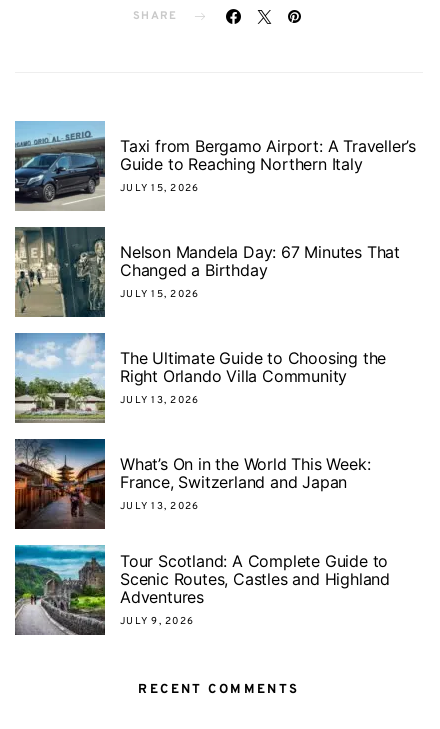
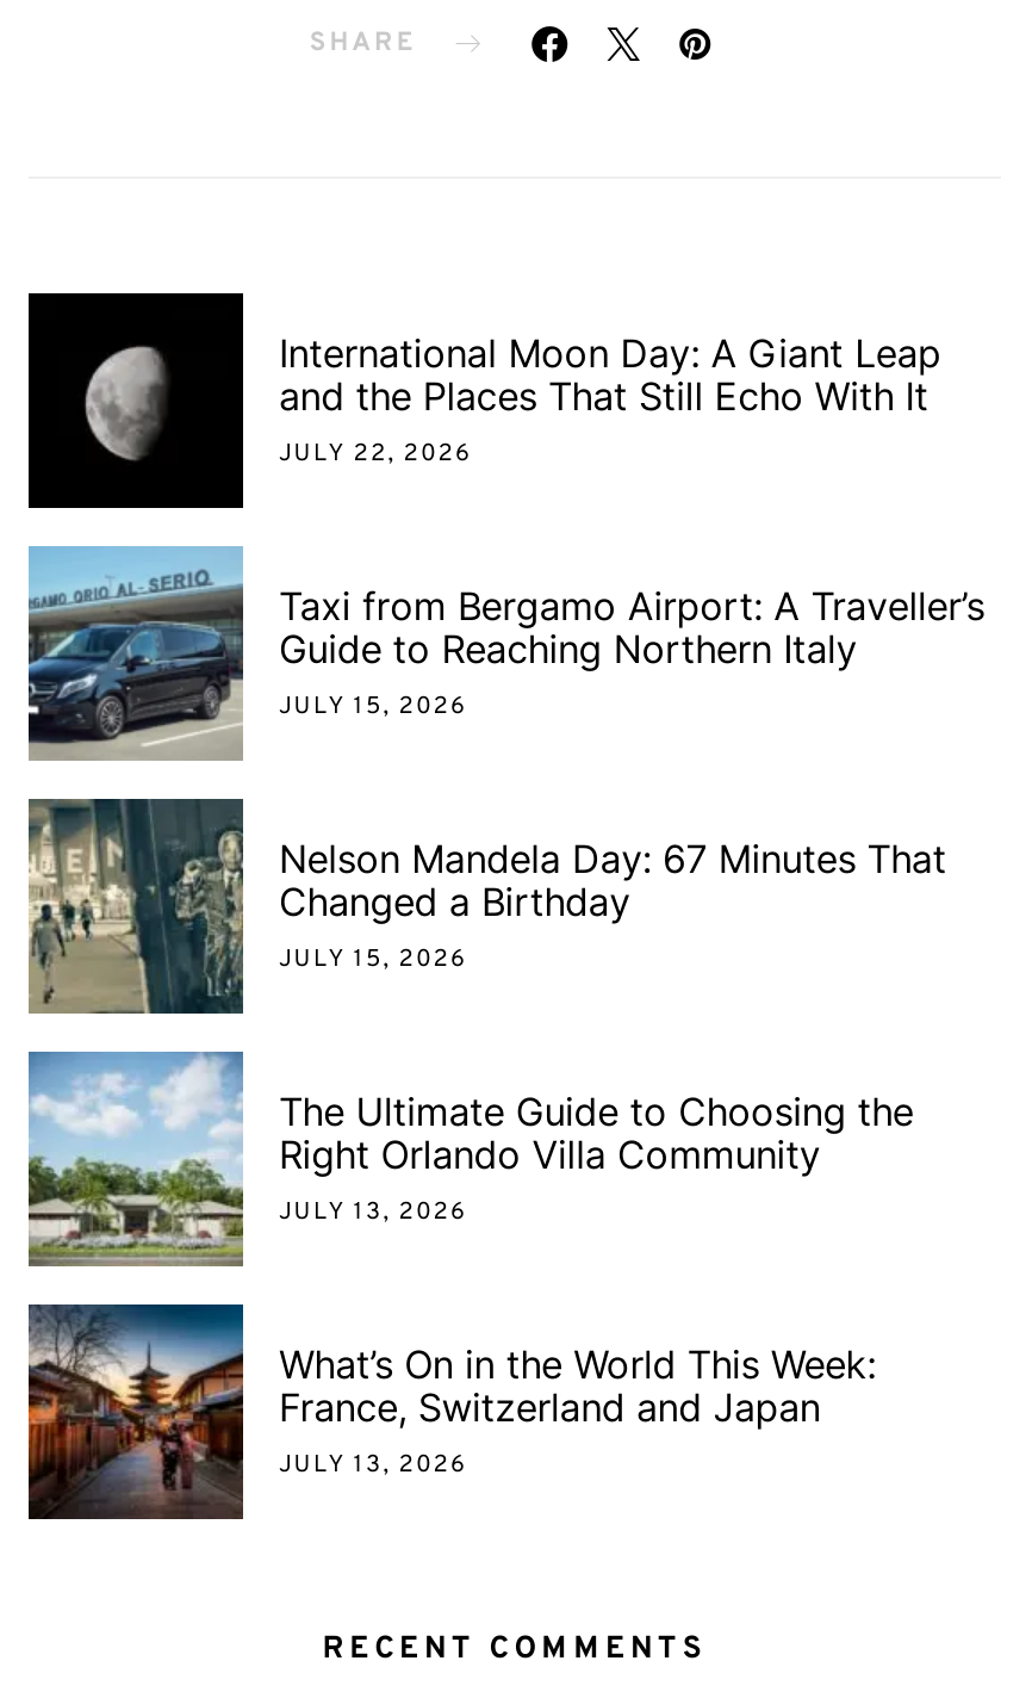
none -> [26,291,941,508] [image] | International Moon Day: A Giant Leap | and the Places That Still Echo With It | JULY 22, 2026
moved [13,125,416,513] -> [24,556,984,1481]: [image] | Taxi from Bergamo Airport: A Traveller’s | Guide to Reaching Northern Italy | ... | France, Switzerland and Japan | JULY 13, 2026
[14,544,390,636] [image] | Tour Scotland: A Complete Guide to | Scenic Routes, Castles and Highland | Adventures | JULY 9, 2026 -> none

